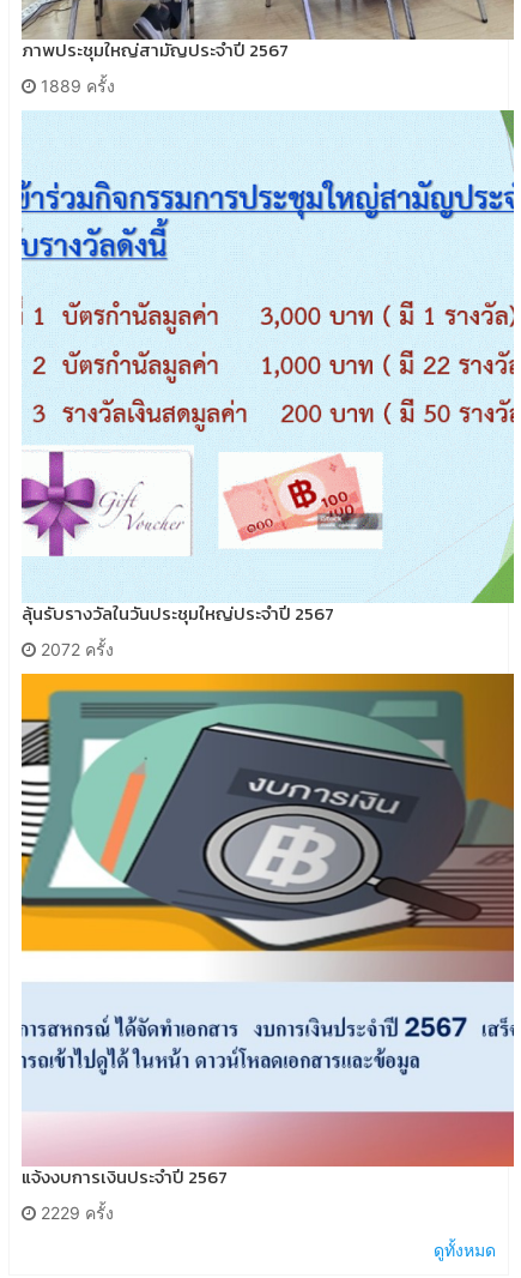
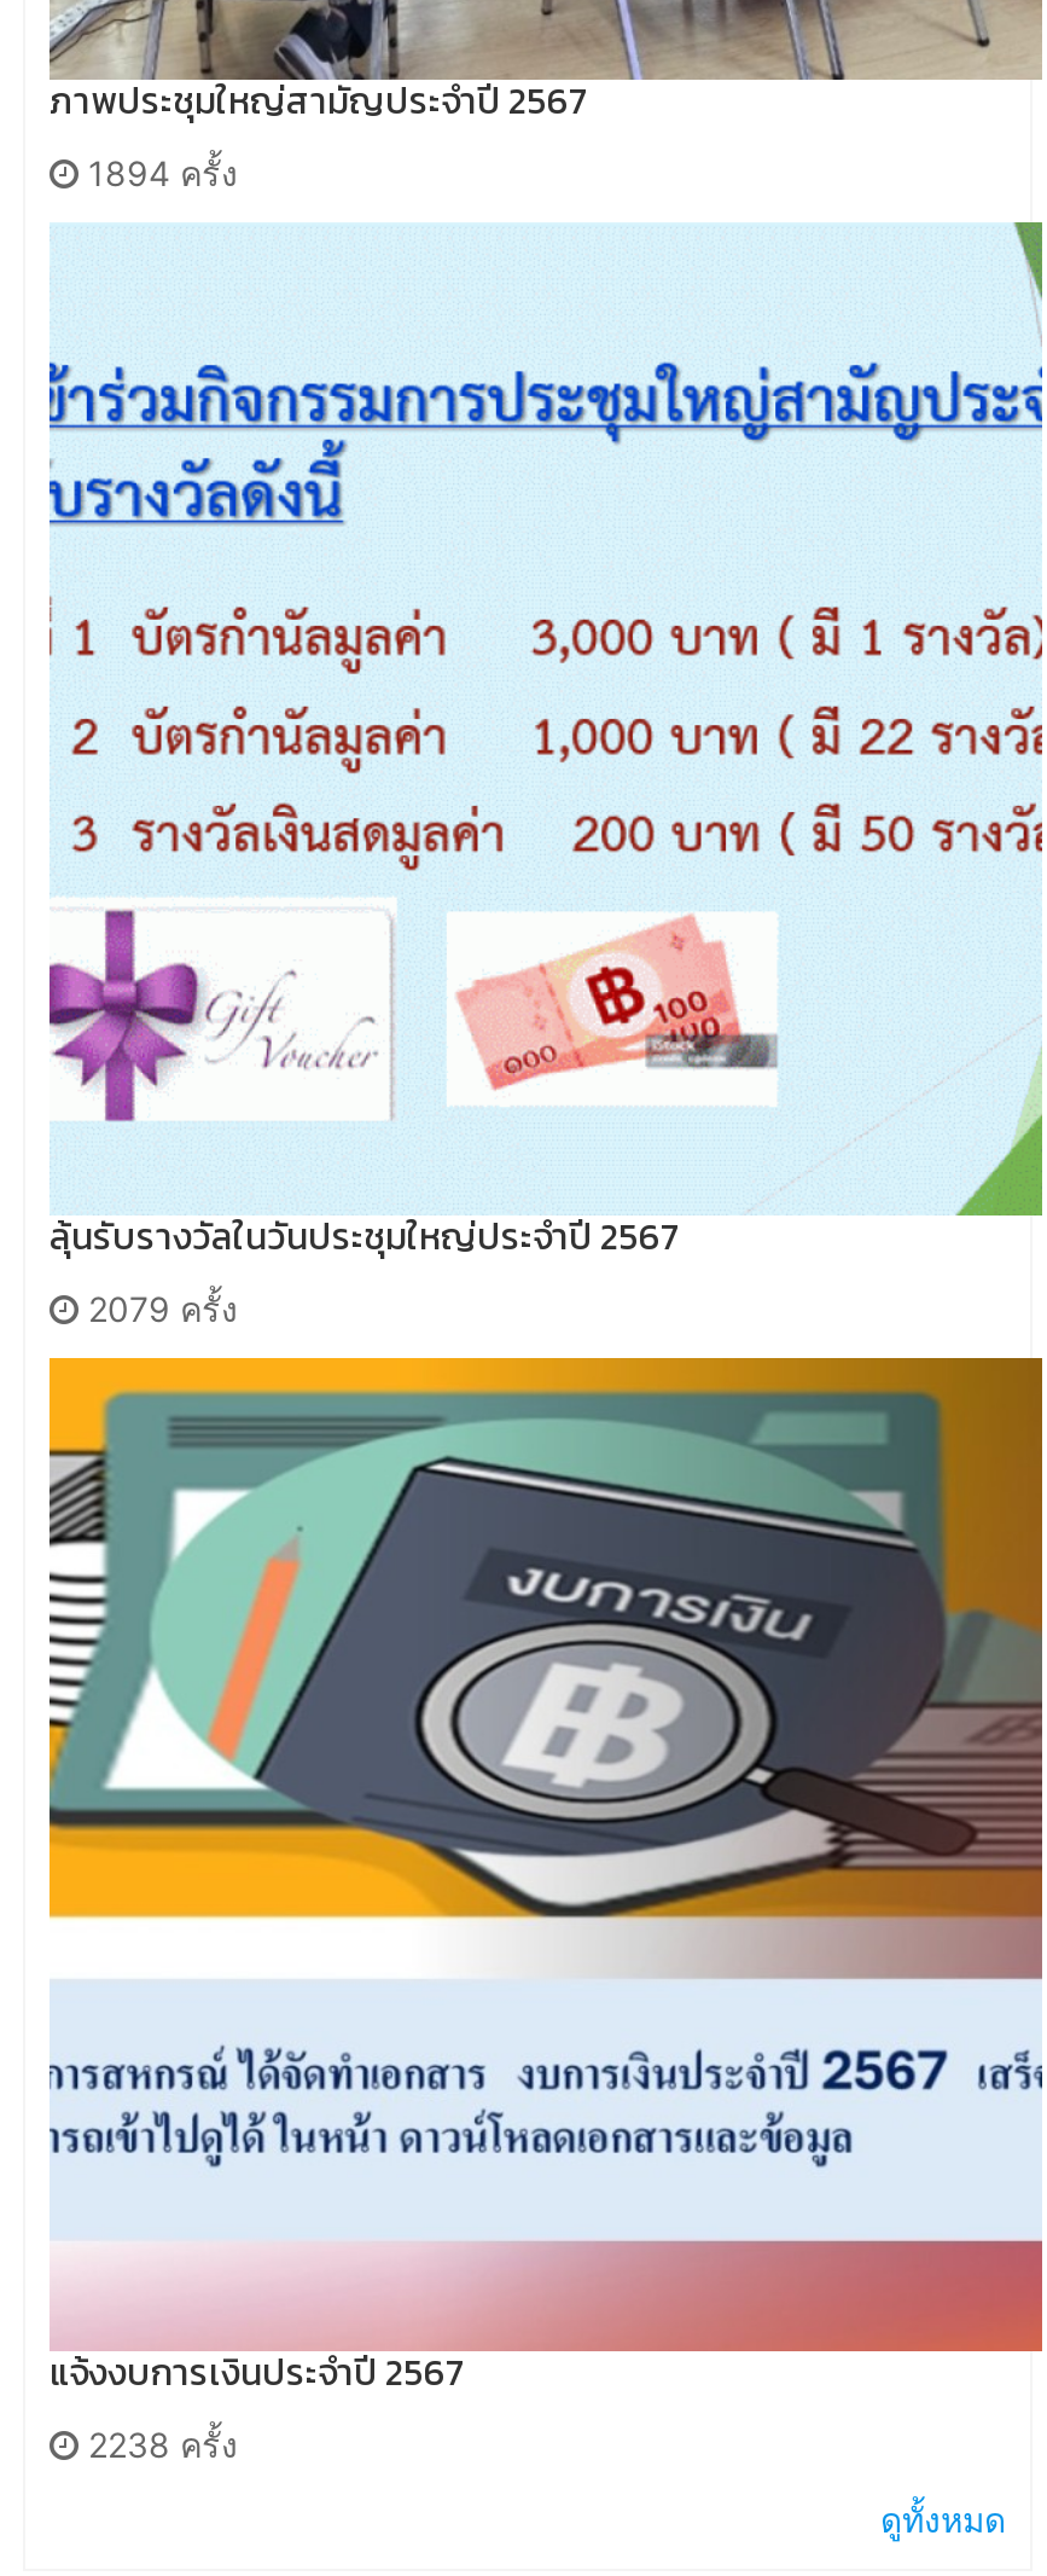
[36,76,115,96] 1889 ครั้ง -> [78,152,238,194] 1894 ครั้ง
[36,639,114,660] 2072 ครั้ง -> [78,1288,238,1329] 2079 ครั้ง
[36,1203,114,1223] 2229 ครั้ง -> [78,2424,238,2465] 2238 ครั้ง

